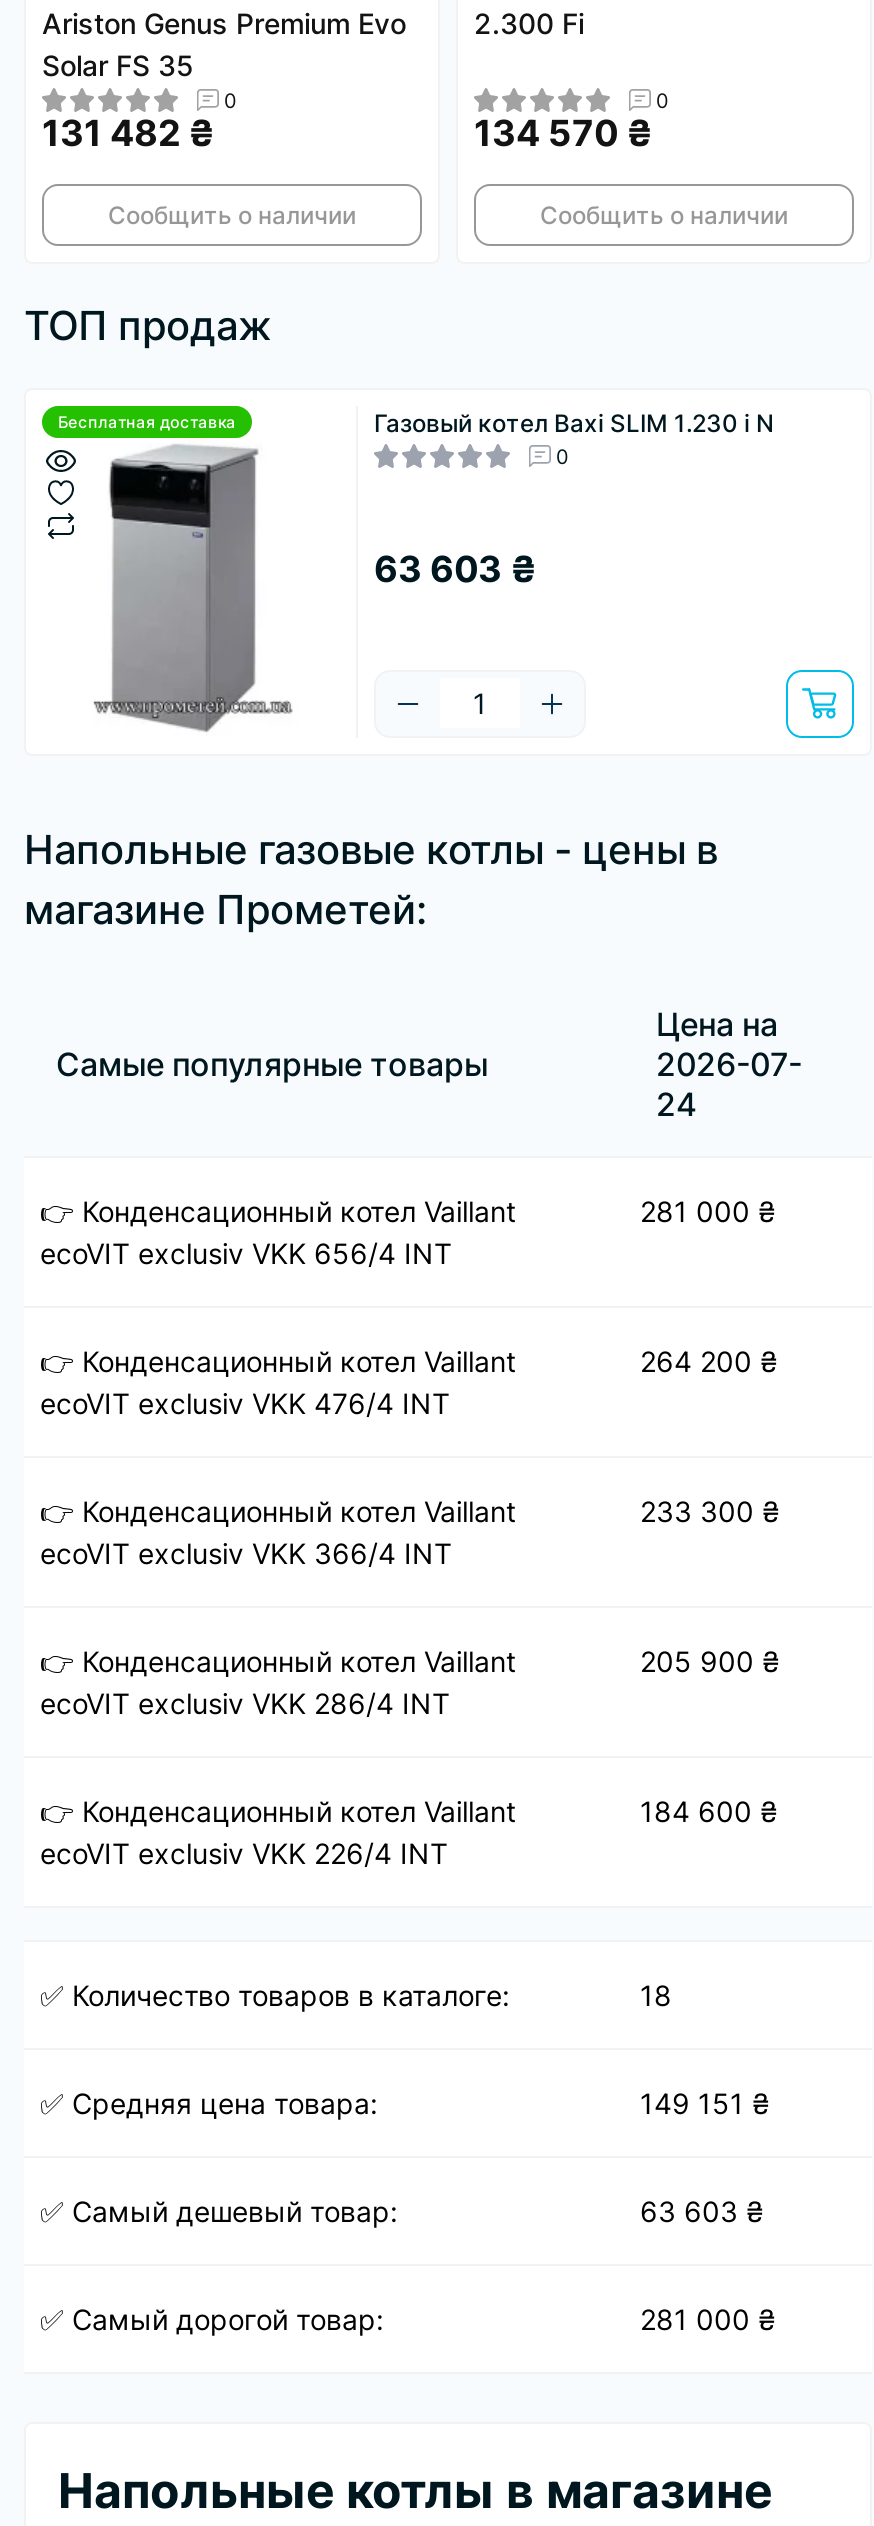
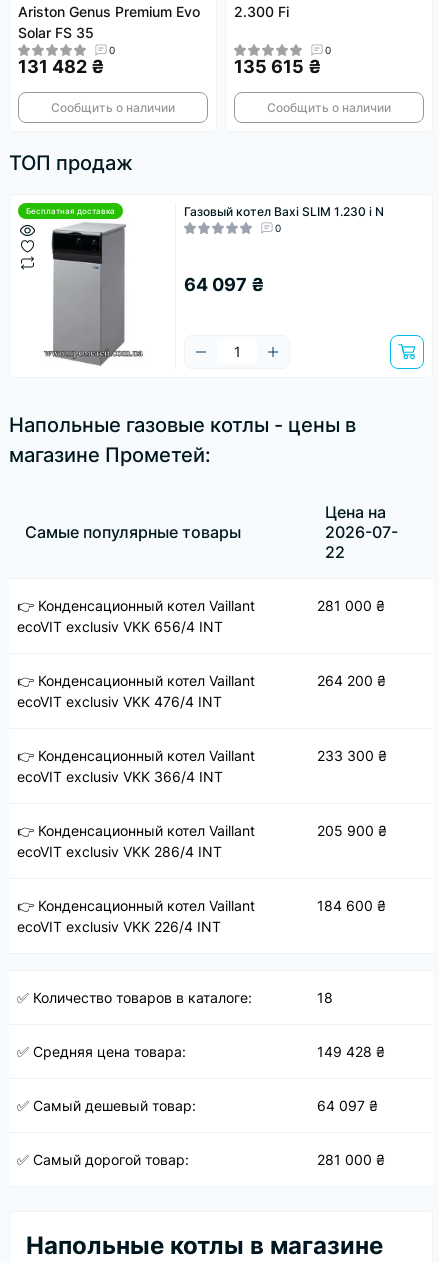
[474,112,652,154] 134 570 ₴ -> [234,56,321,77] 135 615 ₴
[374,548,536,590] 63 603 ₴ -> [184,274,264,295] 64 097 ₴
[656,1084,696,1124] 24 -> [325,542,345,562] 22
[640,2086,770,2120] 149 151 ₴ -> [317,1043,385,1060] 149 428 ₴
[640,2194,764,2228] 63 603 ₴ -> [317,1097,378,1114] 64 097 ₴

